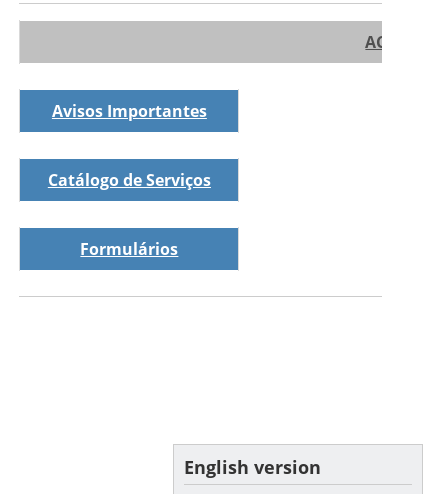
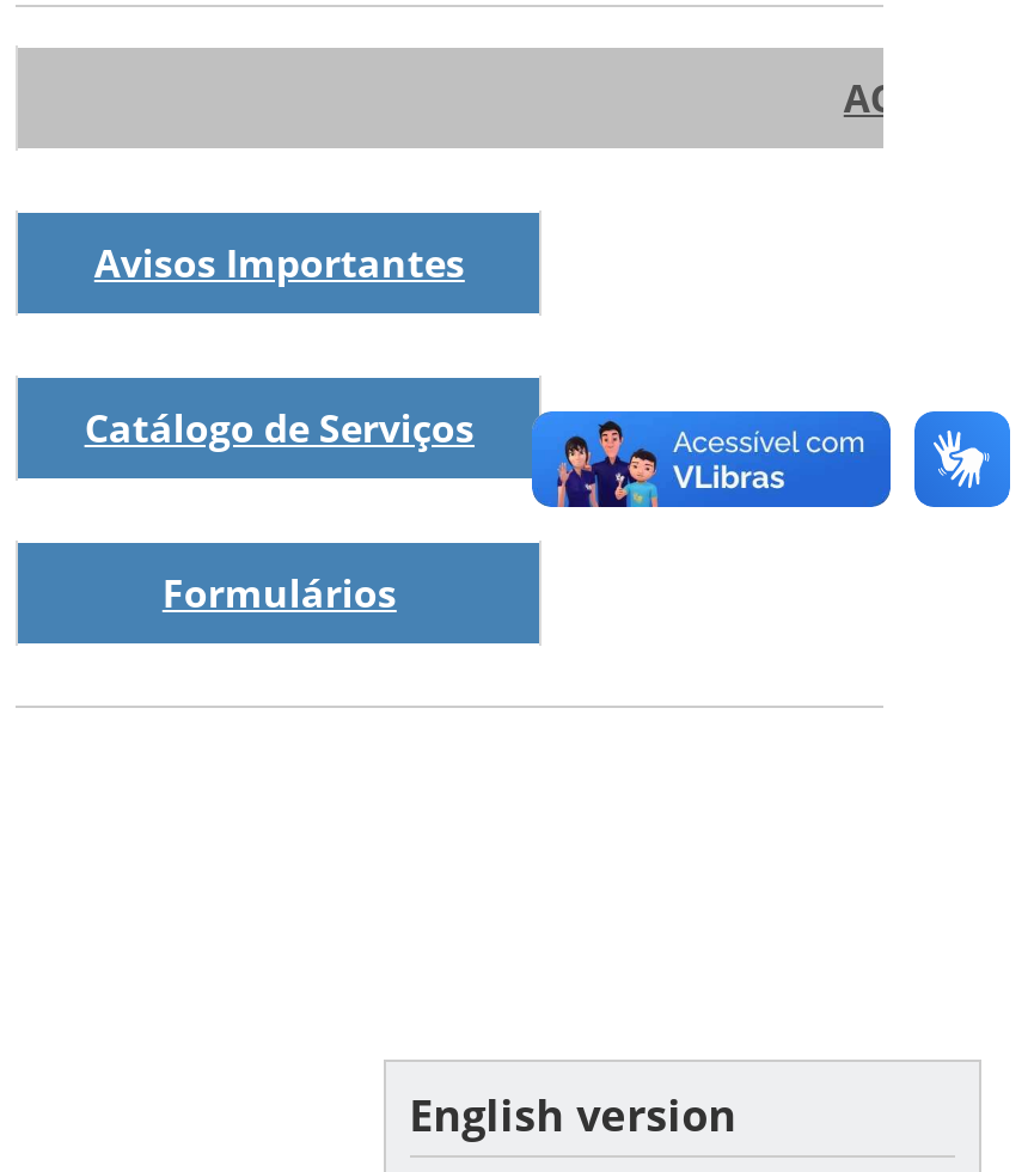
none -> [530,409,893,509] [image]
none -> [912,409,1012,509] [image]

